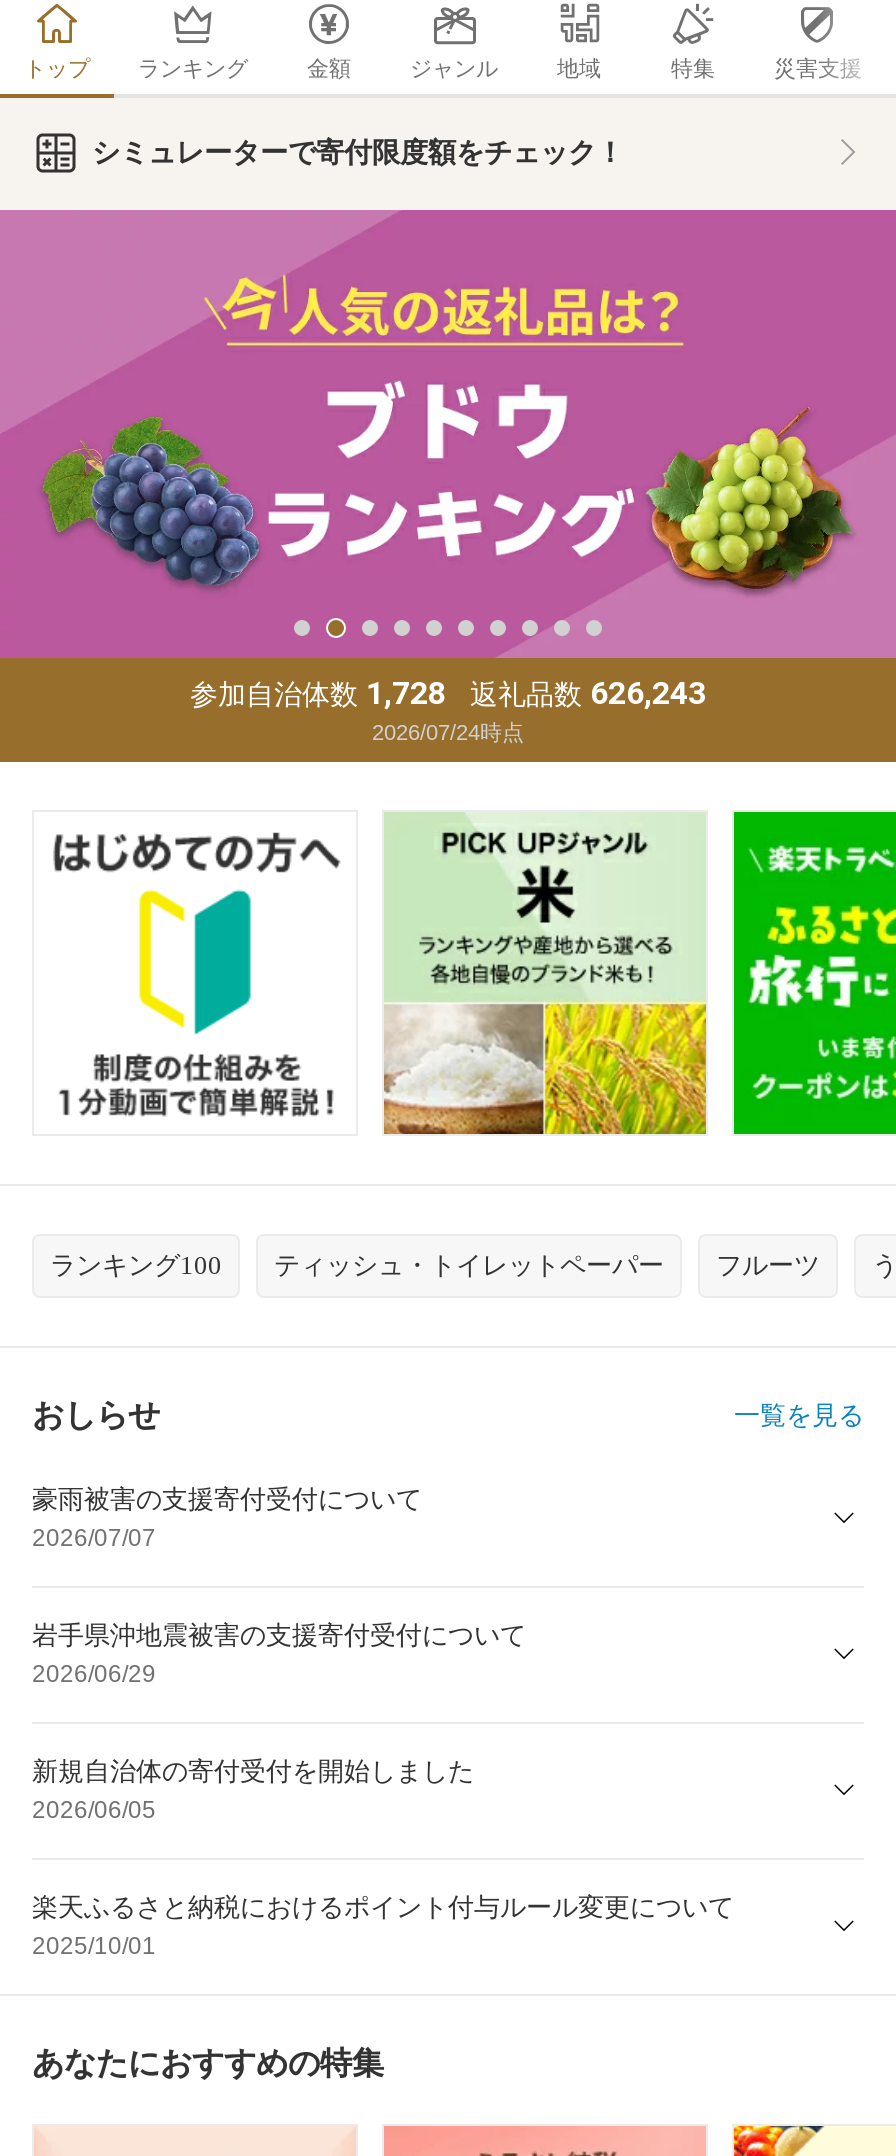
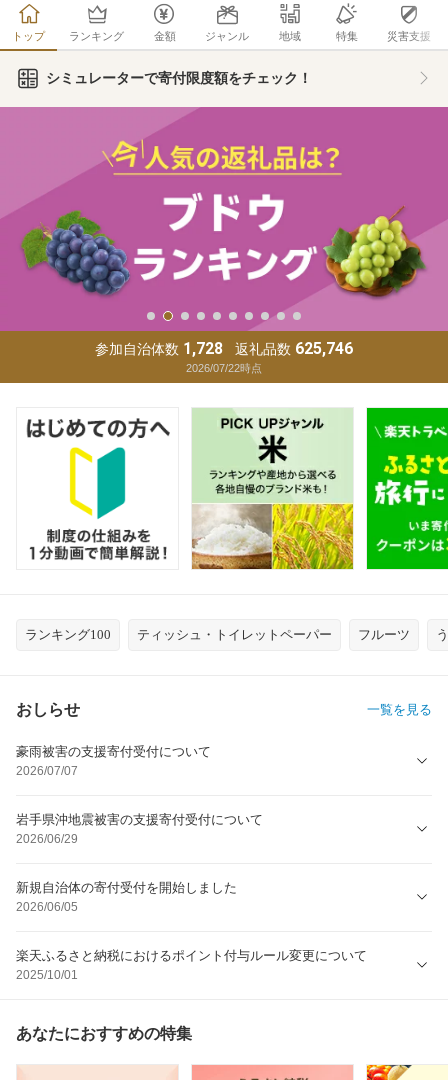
[190,674,706,712] 参加自治体数 1,728 返礼品数 626,243 -> [95,339,353,358] 参加自治体数 1,728 返礼品数 625,746
[372,720,524,744] 2026/07/24時点 -> [186,362,262,374] 2026/07/22時点

